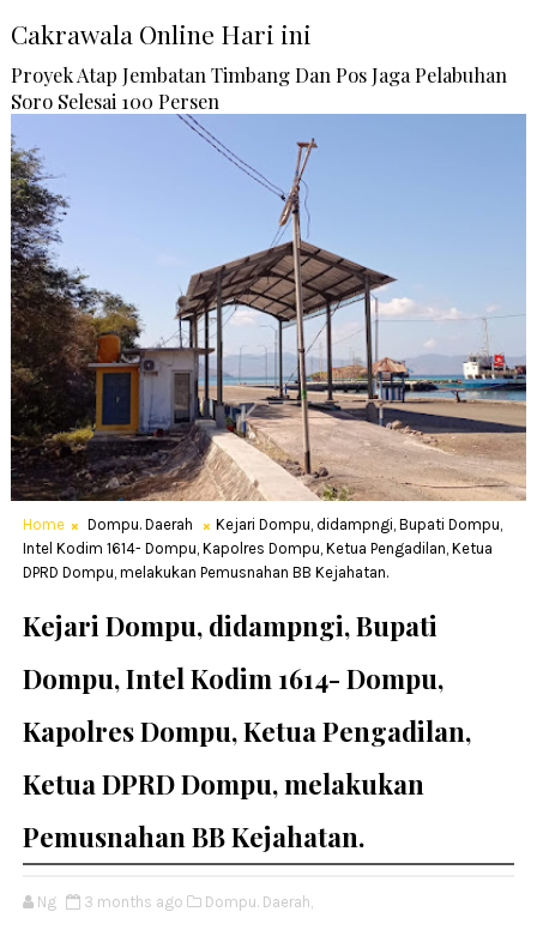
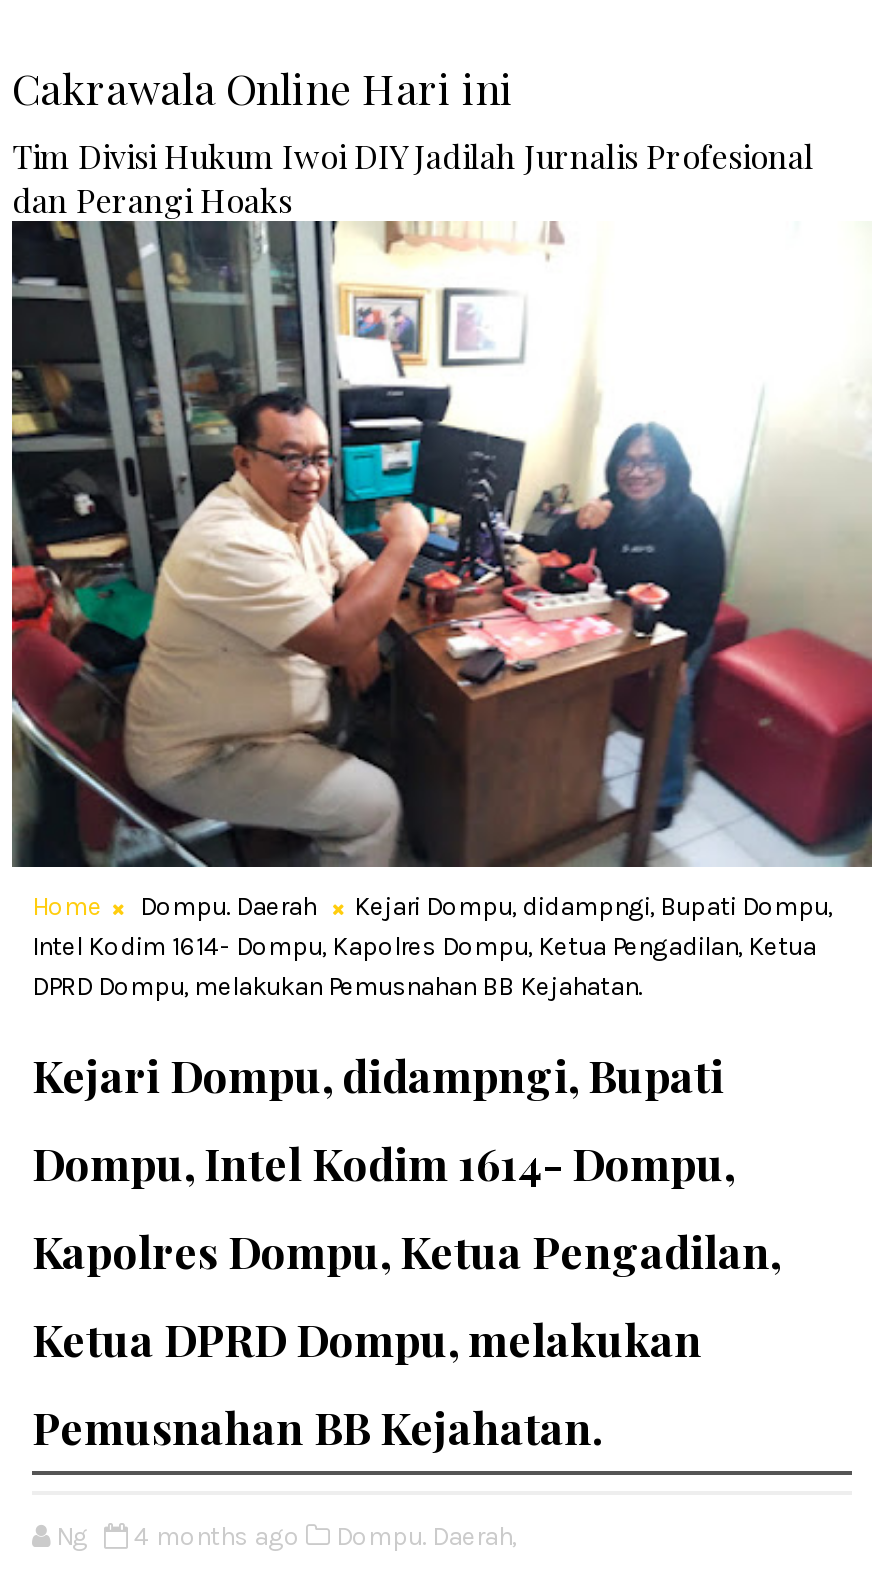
[10,61,527,502] [image] | Proyek Atap Jembatan Timbang Dan Pos Jaga Pelabuhan | Soro Selesai 100 Persen -> [10,134,874,869] [image] | Tim Divisi Hukum Iwoi DIY Jadilah Jurnalis Profesional | dan Perangi Hoaks
[37,893,313,911] Ng 3 months ago Dompu. Daerah, -> [56,1521,516,1551] Ng 4 months ago Dompu. Daerah,

